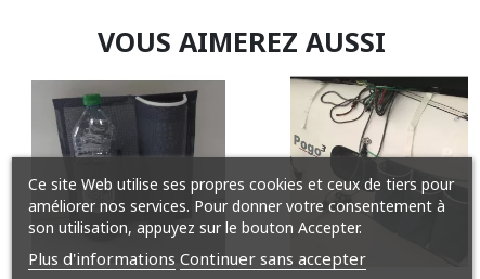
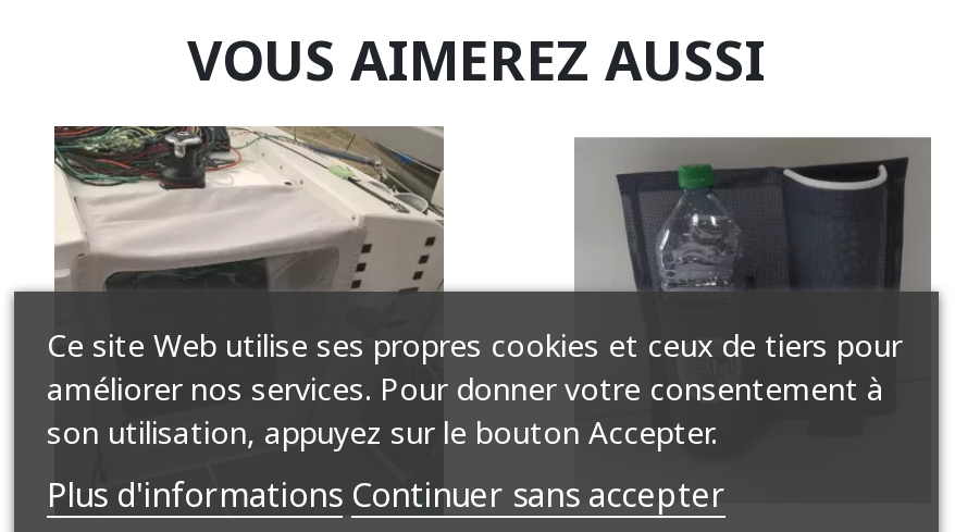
[31,75,225,158] [image] -> [52,124,446,294] [image]
[289,75,469,160] [image] -> [574,128,931,294] [image]

